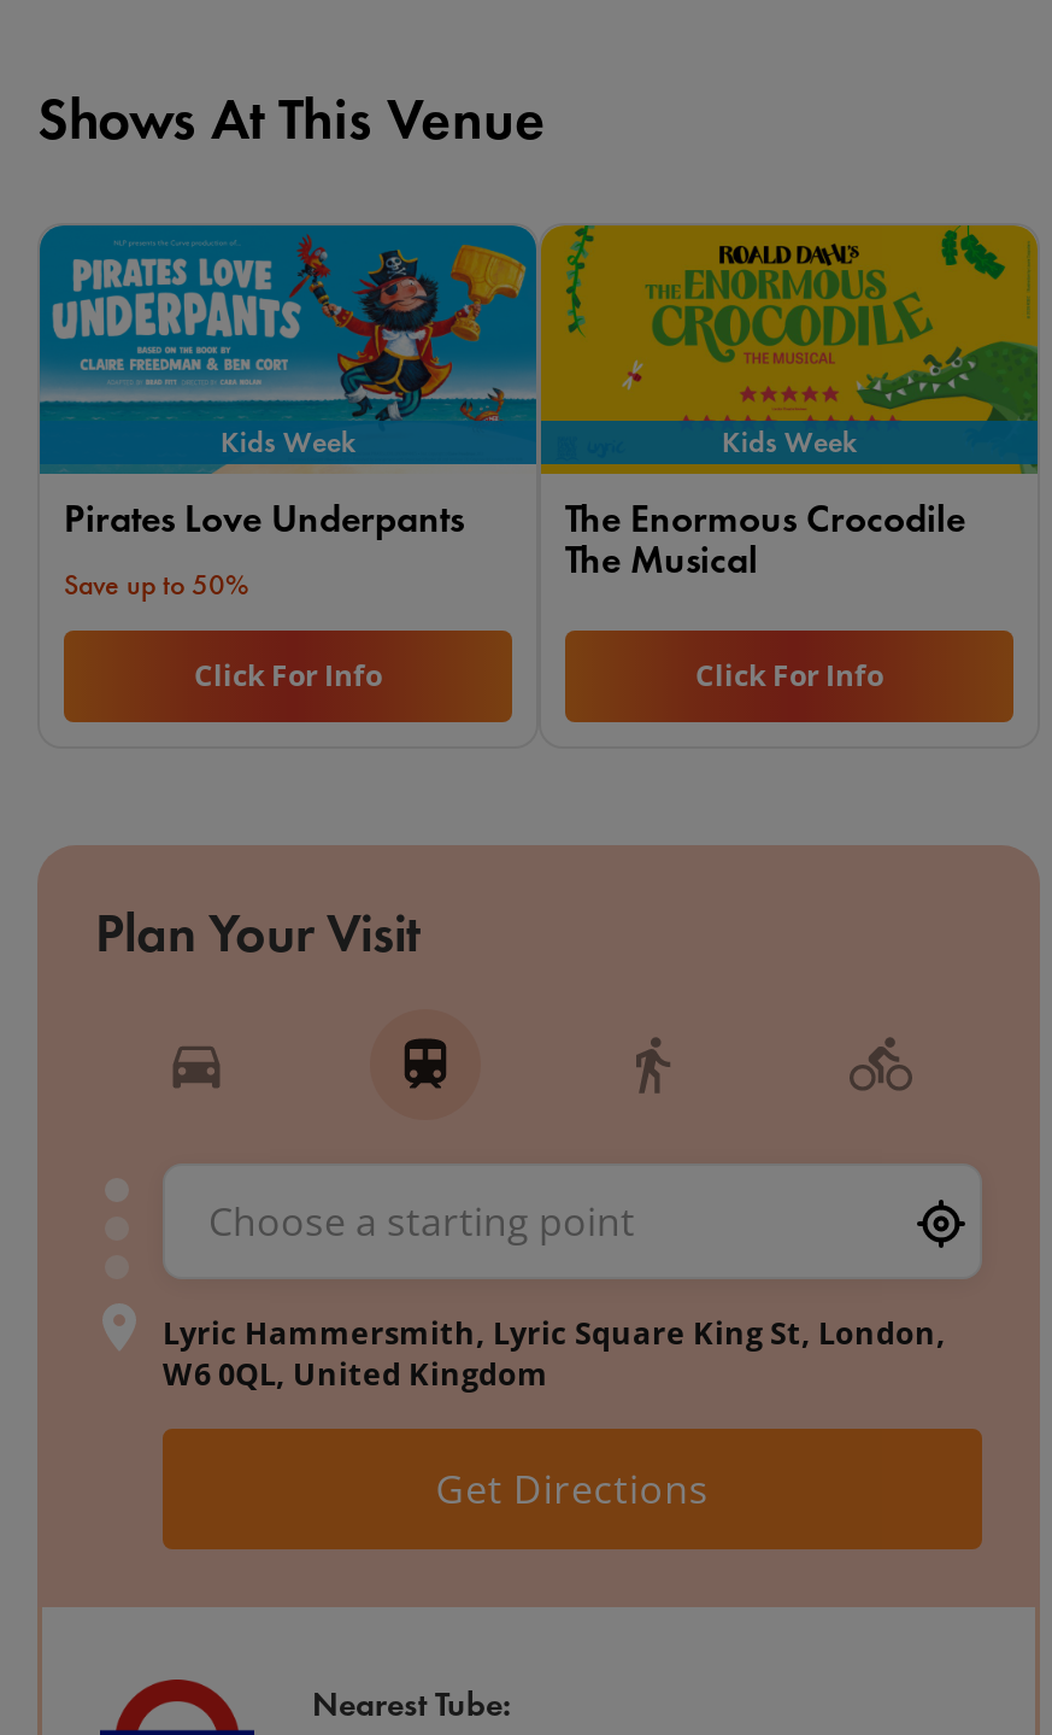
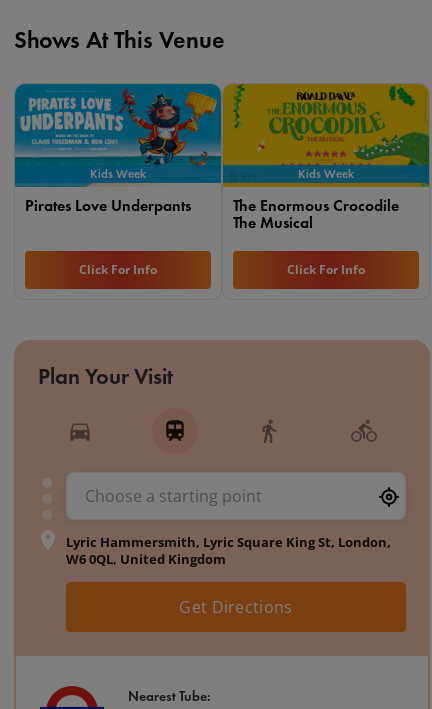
[64,567,249,601] Save up to 50% -> none

